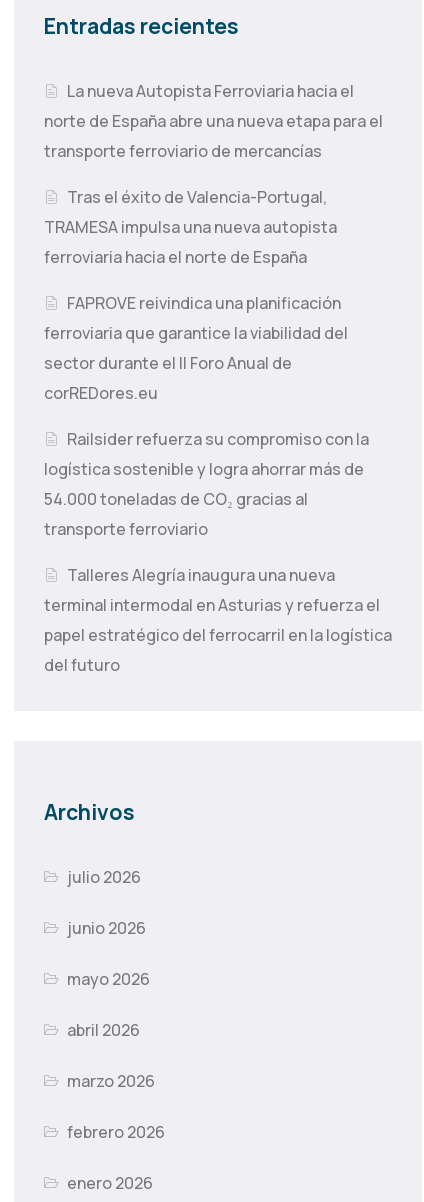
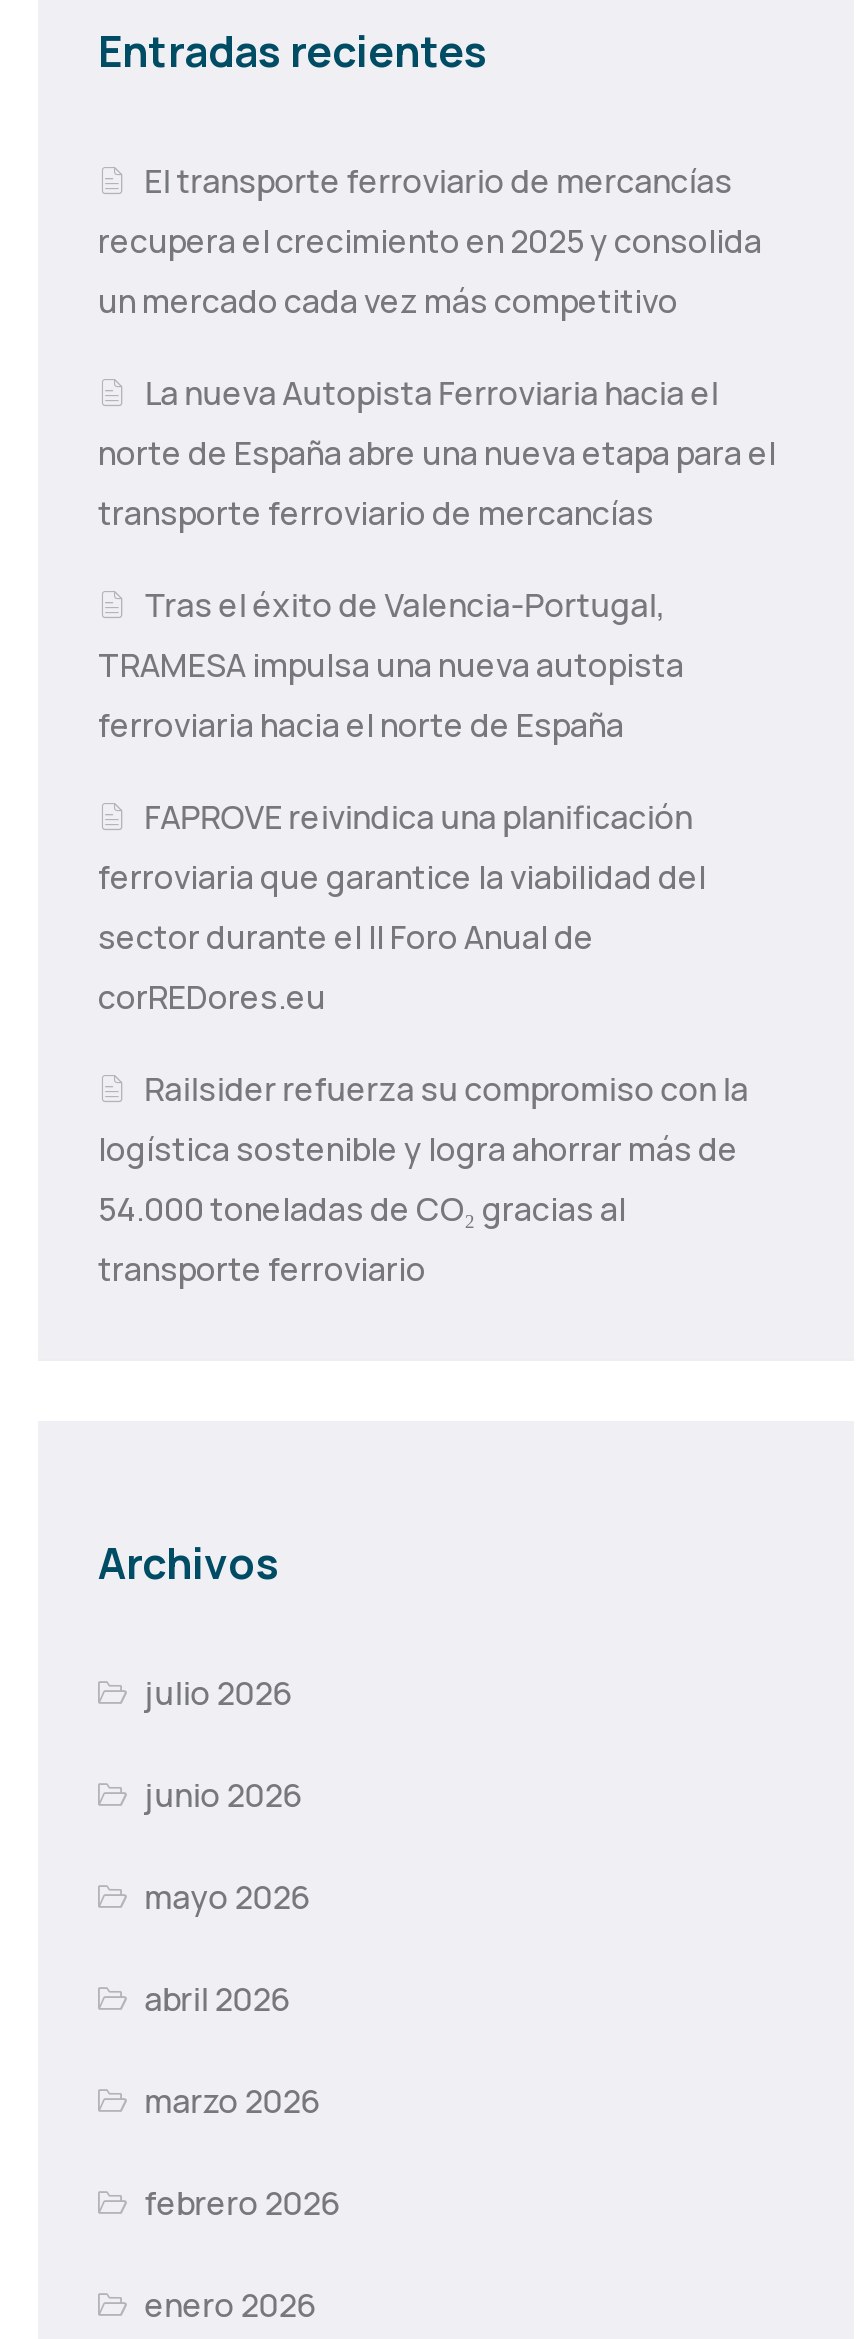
none -> [98,158,762,322] El transporte ferroviario de mercancías | recupera el crecimiento en 2025 y consolida | un mercado cada vez más competitivo
moved [44,80,383,540] -> [98,370,776,1290]: La nueva Autopista Ferroviaria hacia el | norte de España abre una nueva etapa para el | transporte ferroviario de mercancías | ... | logística sostenible y logra ahorrar más de | transporte ferroviario
[44,564,392,676] Talleres Alegría inaugura una nueva | terminal intermodal en Asturias y refuerza el | papel estratégico del ferrocarril en la logística | del futuro -> none

